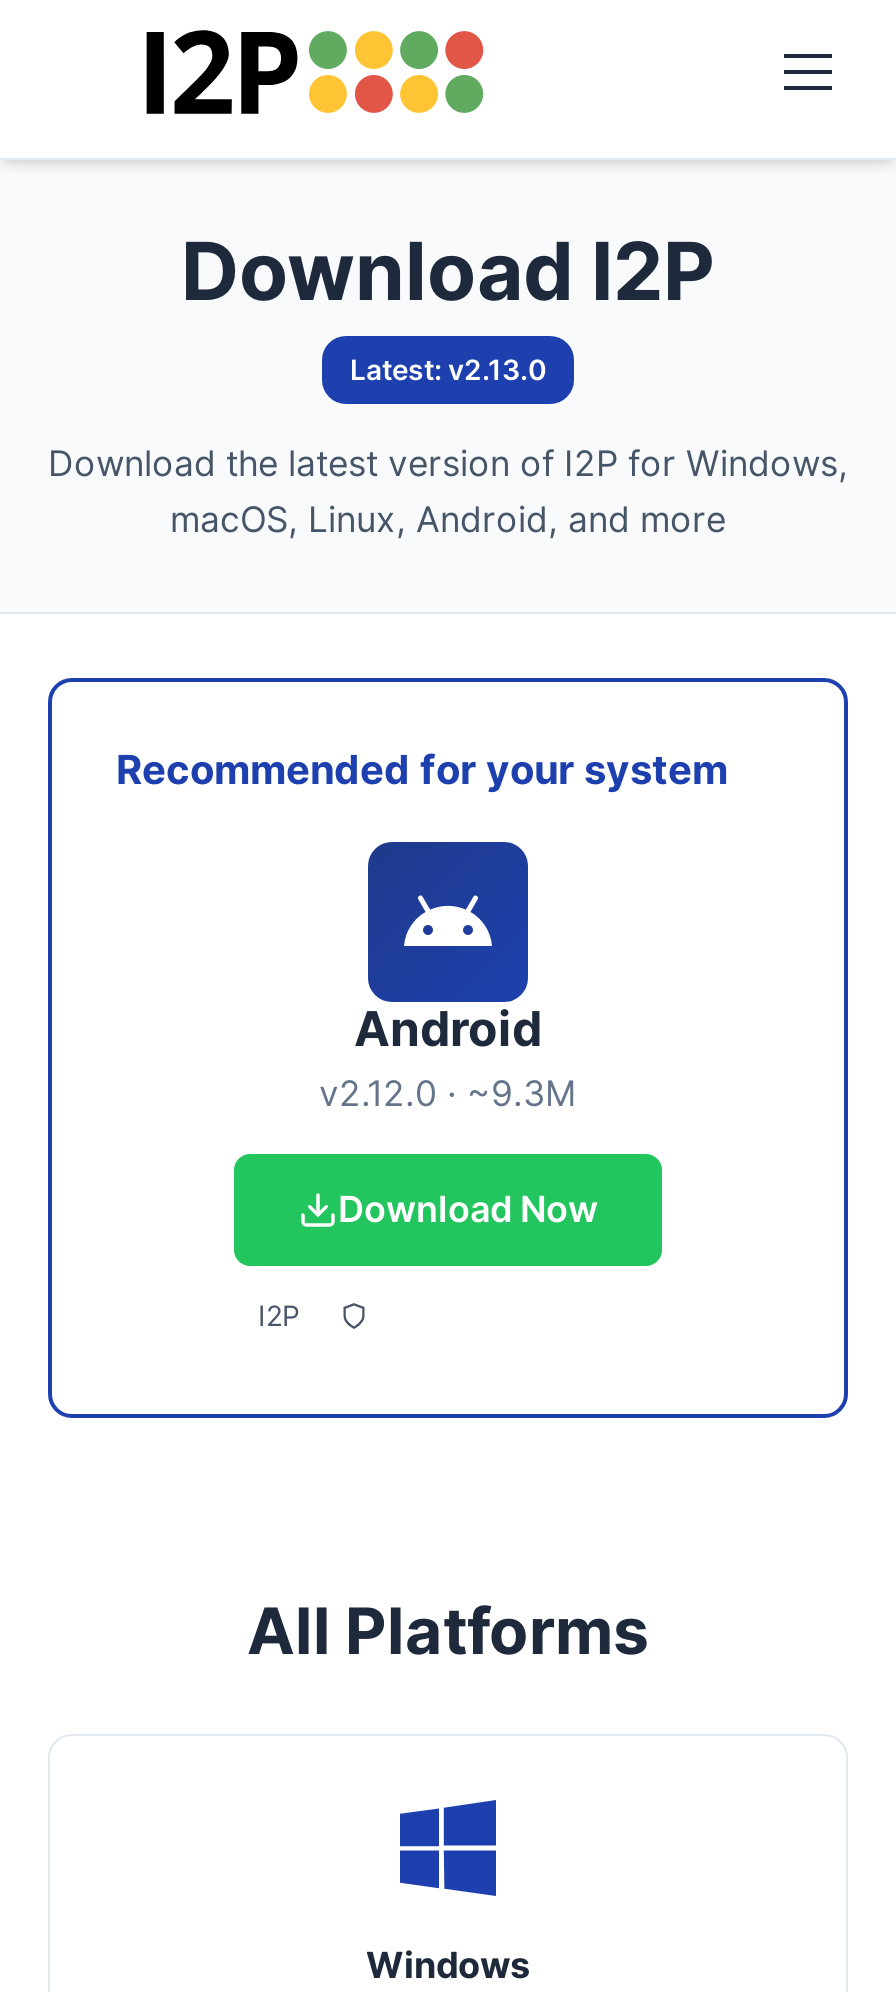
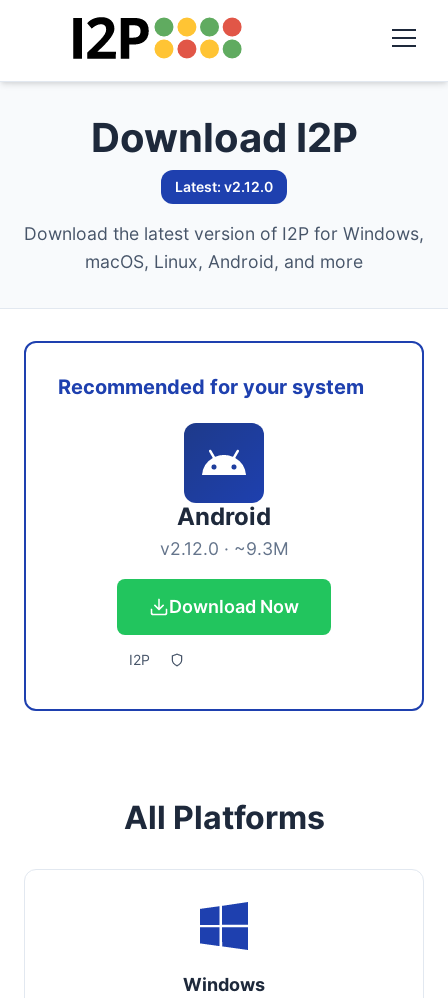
[350,352,546,386] Latest: v2.13.0 -> [175,178,273,195] Latest: v2.12.0

